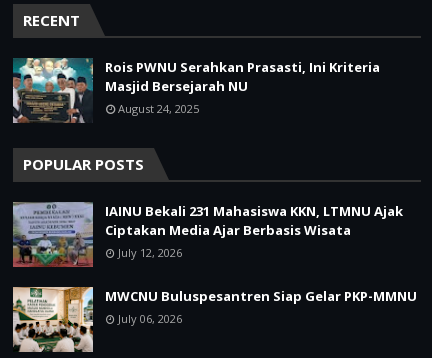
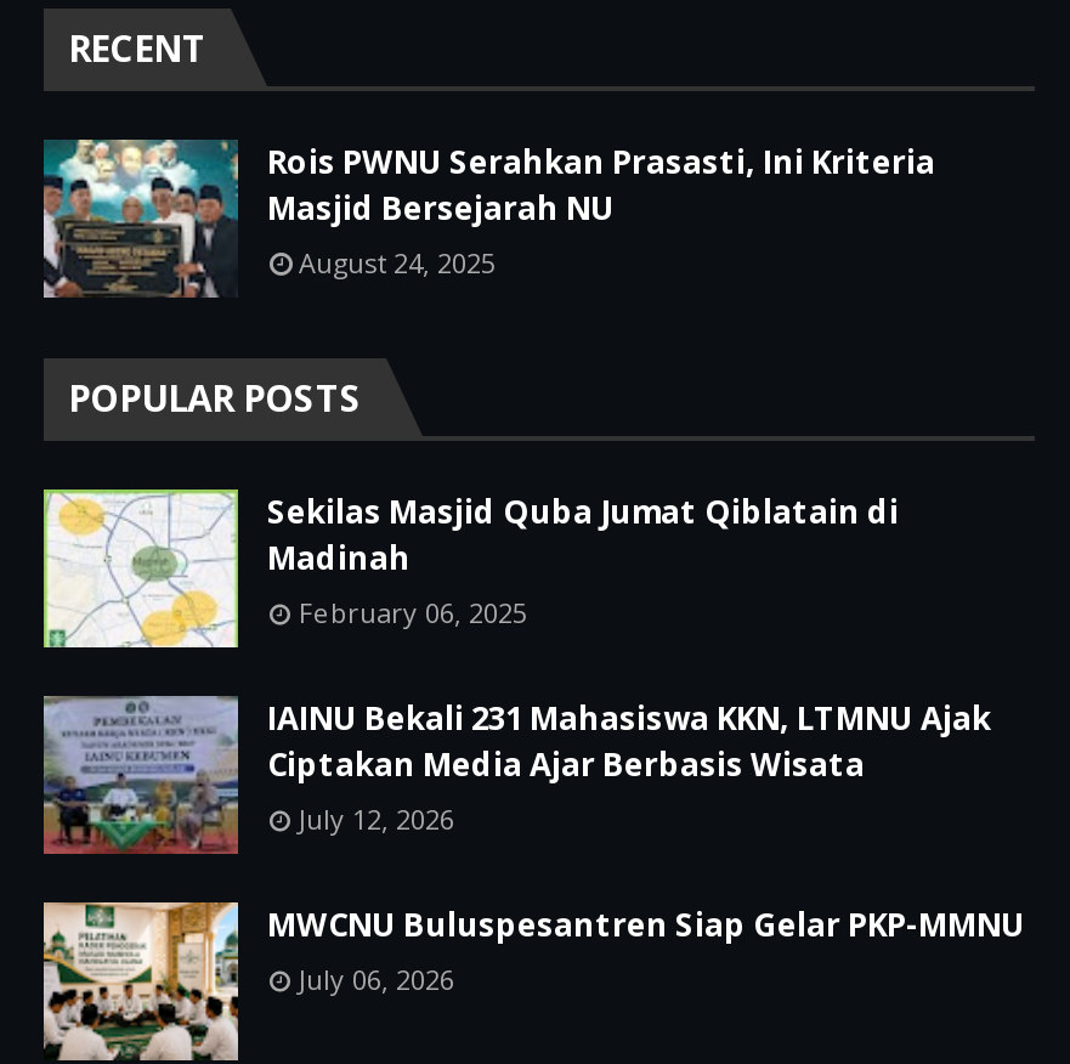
none -> [41,487,899,650] [image] | Sekilas Masjid Quba Jumat Qiblatain di | Madinah | February 06, 2025

